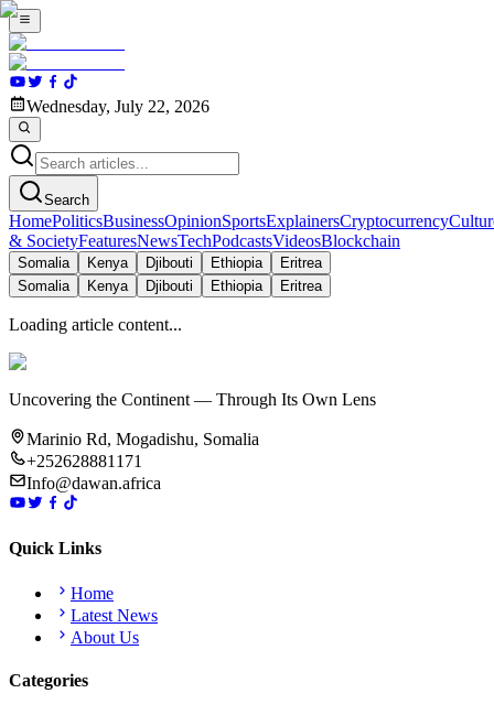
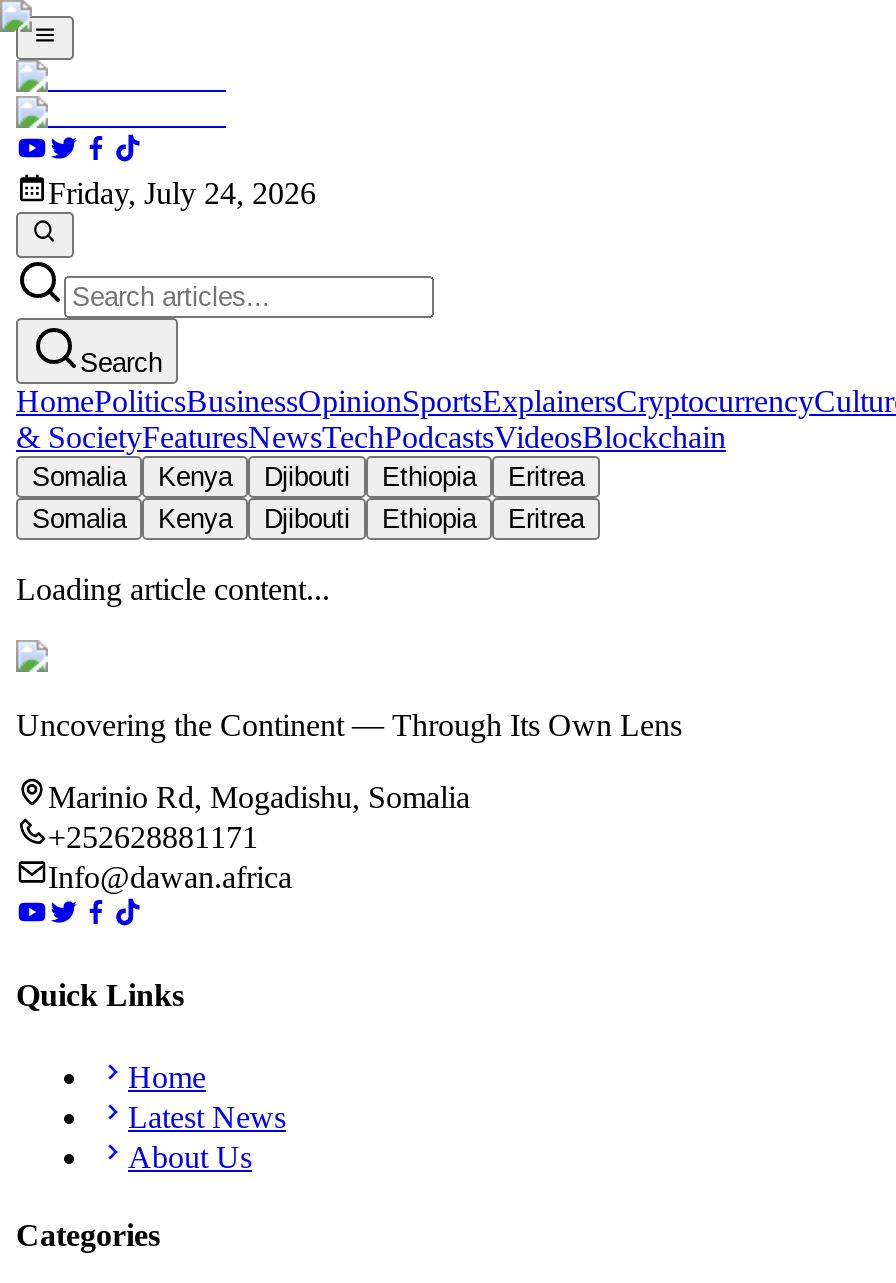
[26,97,210,116] Wednesday, July 22, 2026 -> [48,177,316,211] Friday, July 24, 2026

